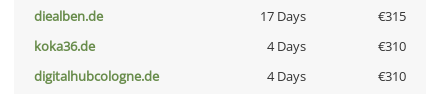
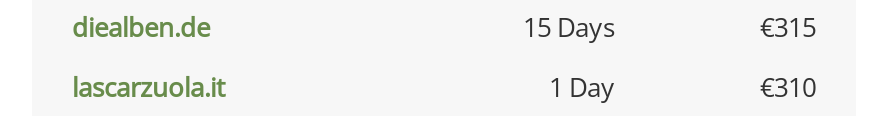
[259,7,305,25] 17 Days -> [523,9,615,45] 15 Days
[34,37,406,85] koka36.de | 4 Days | €310 | digitalhubcologne.de | 4 Days -> [72,69,615,105] lascarzuola.it | 1 Day

